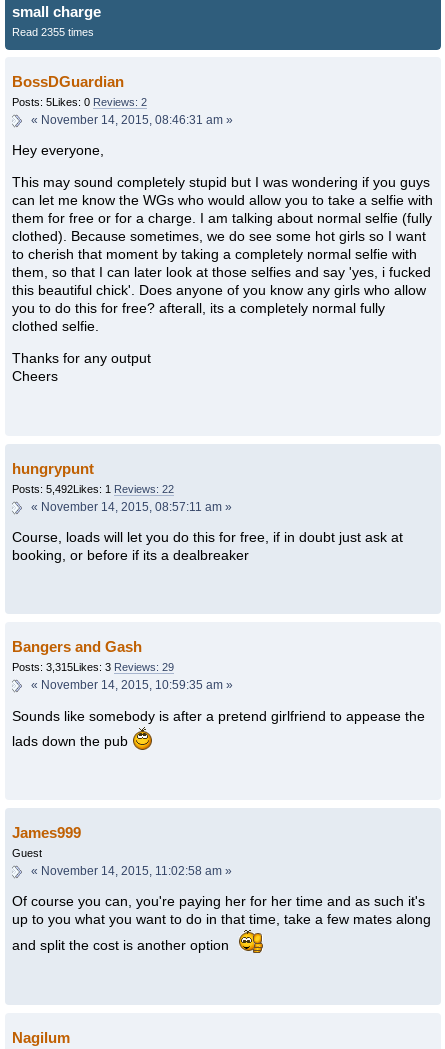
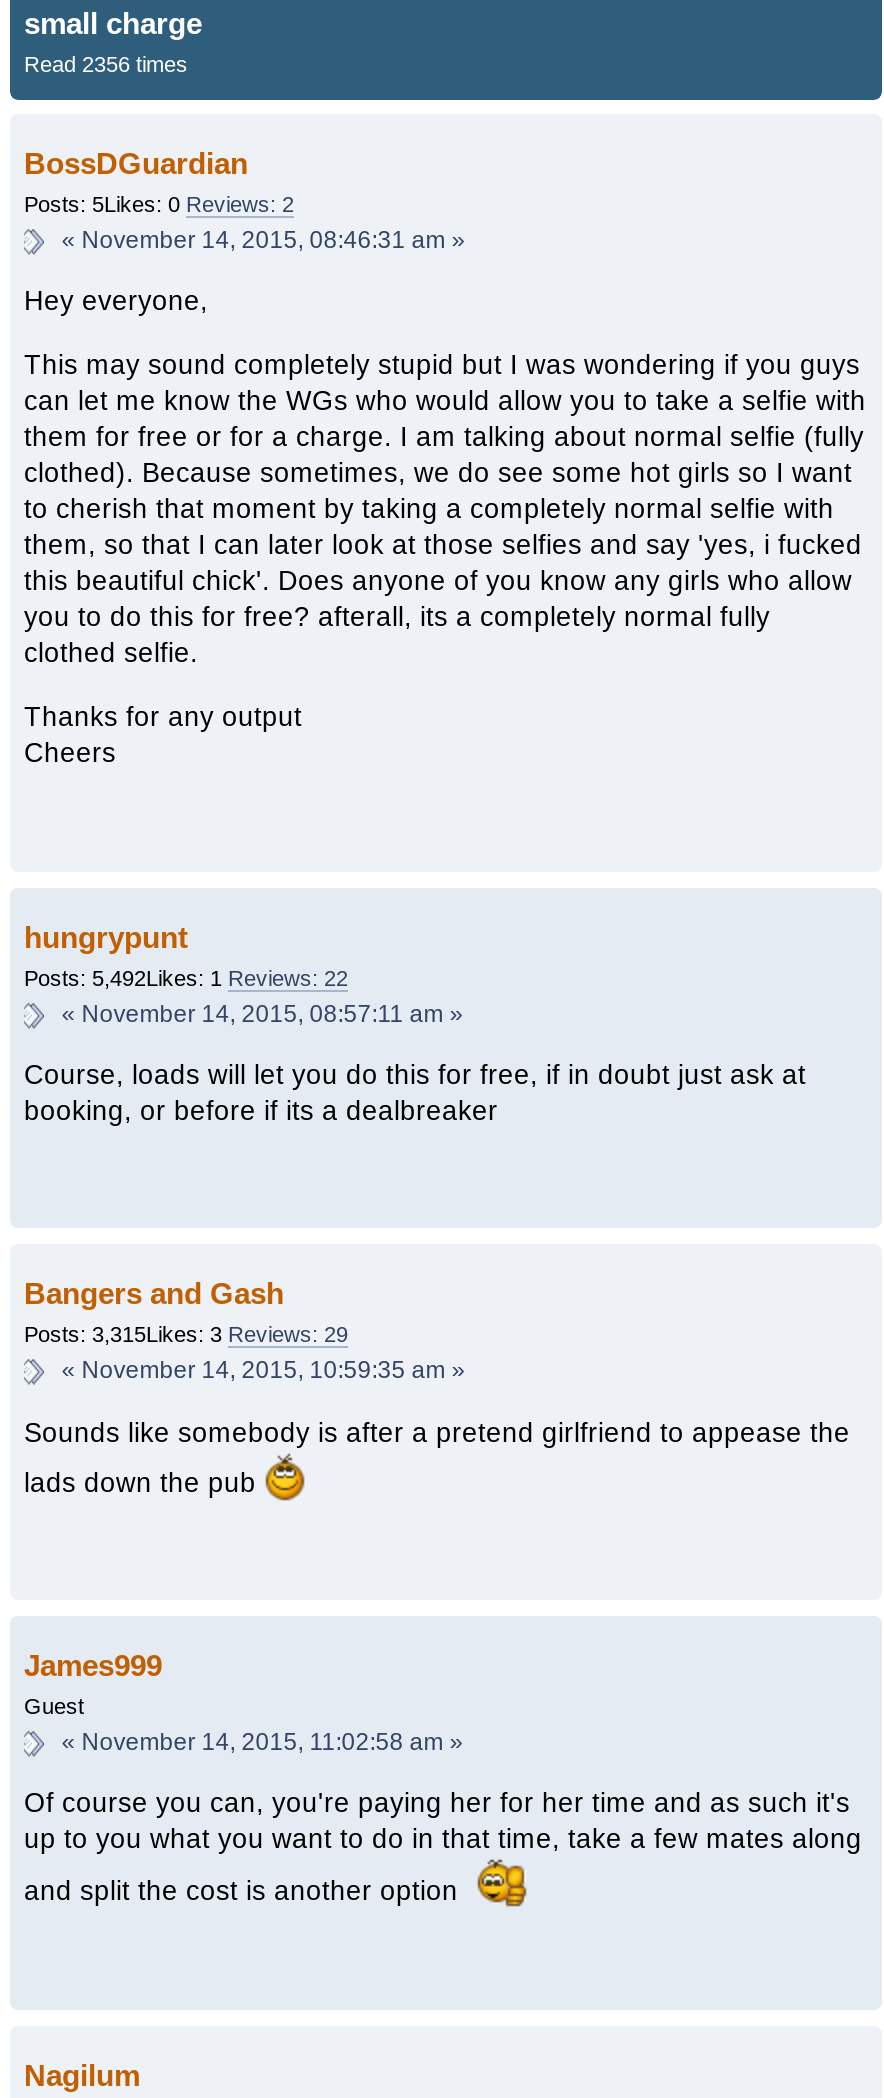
[12,26,94,38] Read 2355 times -> [24,52,188,76] Read 2356 times

